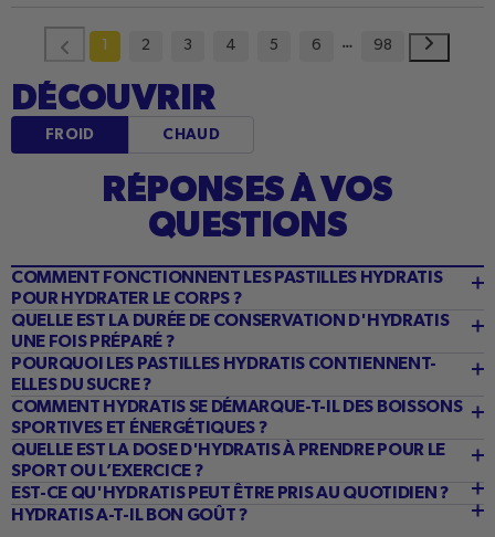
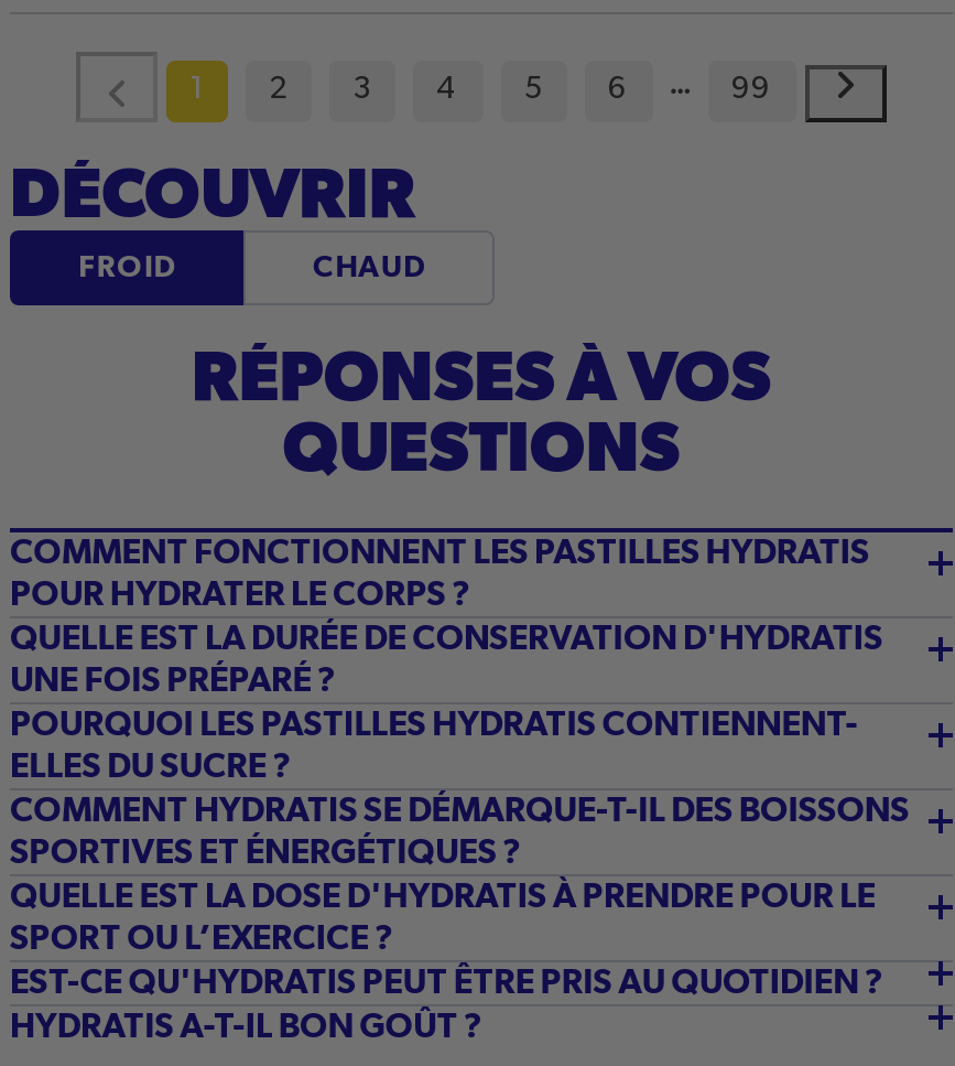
[373,37,392,53] 98 -> [731,74,771,105] 99

